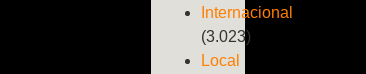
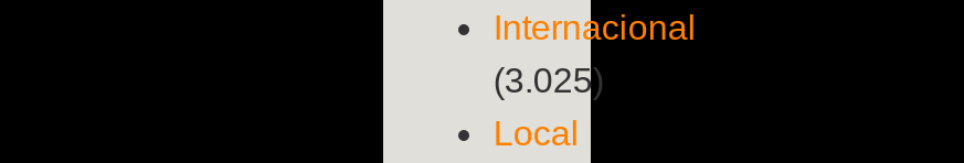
[201,28,251,45] (3.023) -> [493,61,604,99] (3.025)

